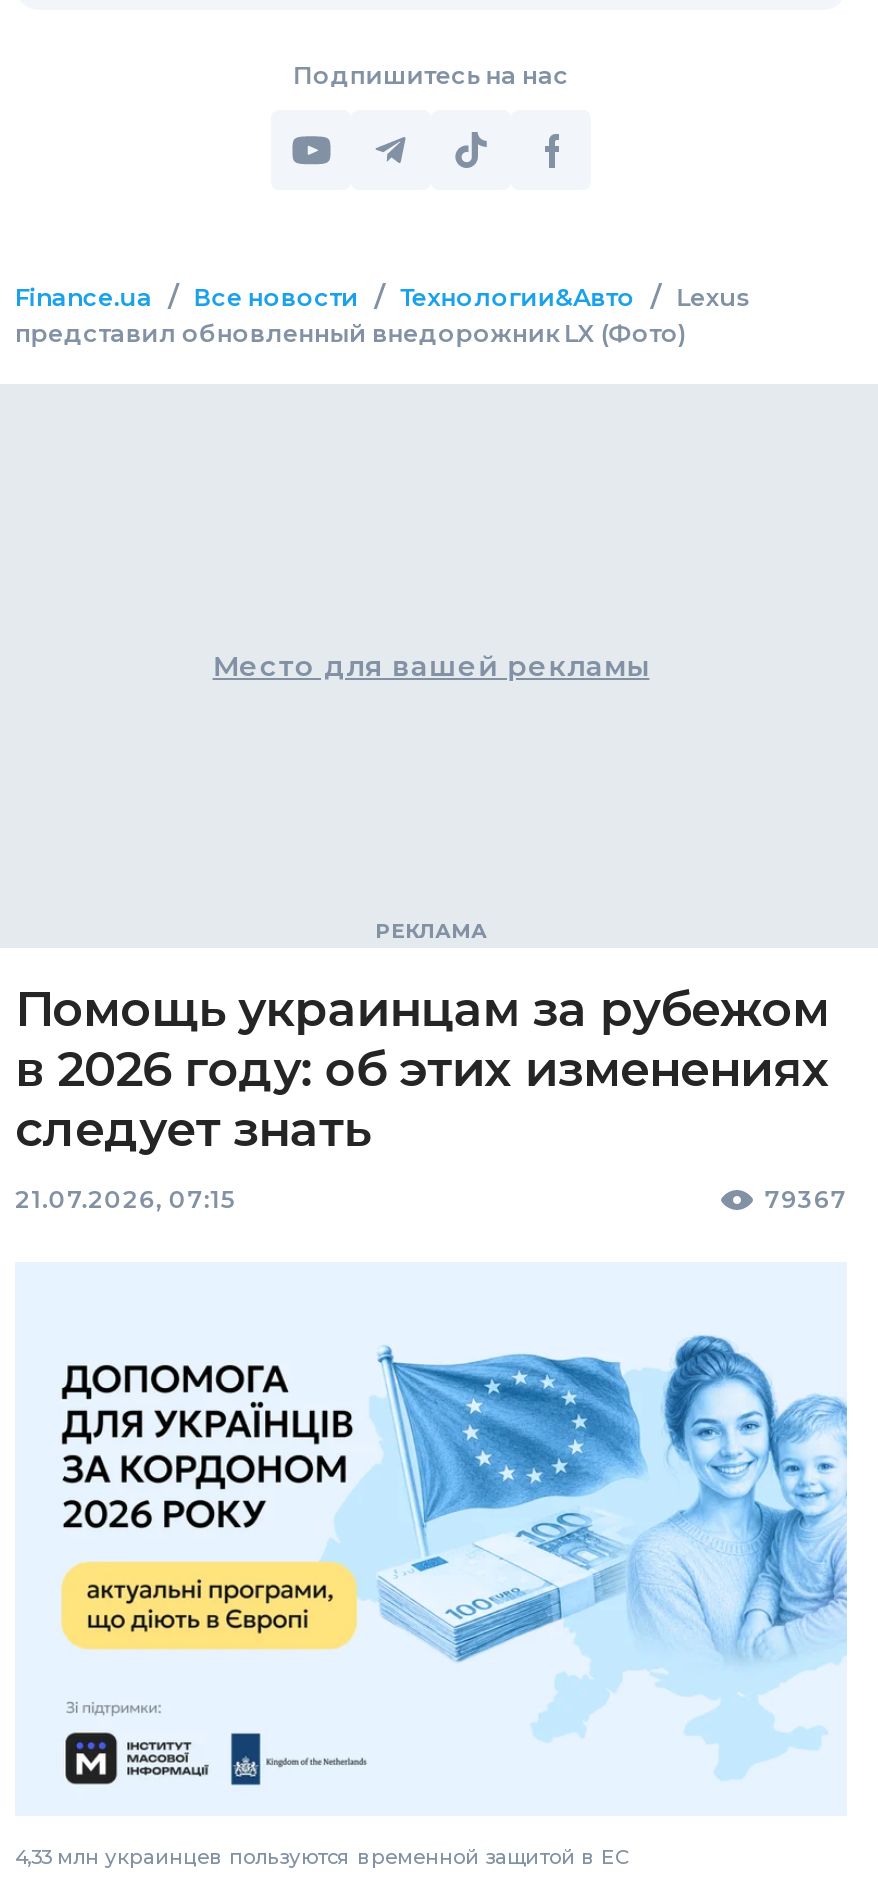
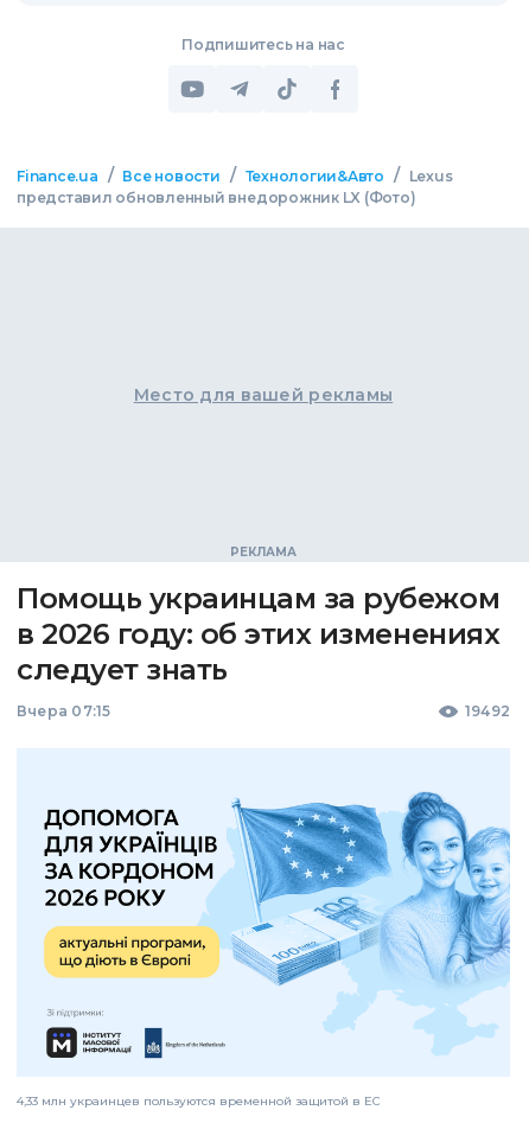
[15,1184,847,1214] 21.07.2026, 07:15 | 79367 -> [17,702,510,720] Вчера 07:15 | 19492

